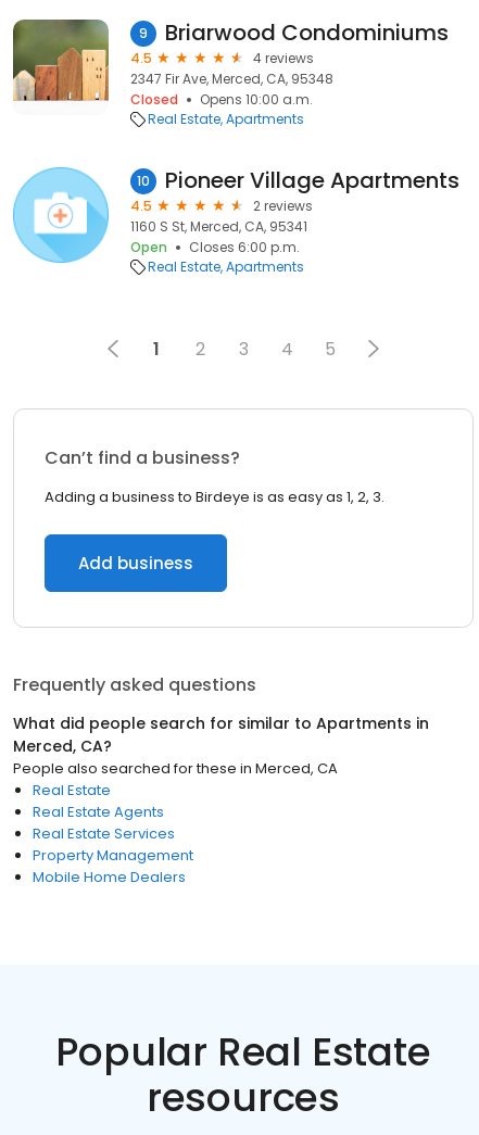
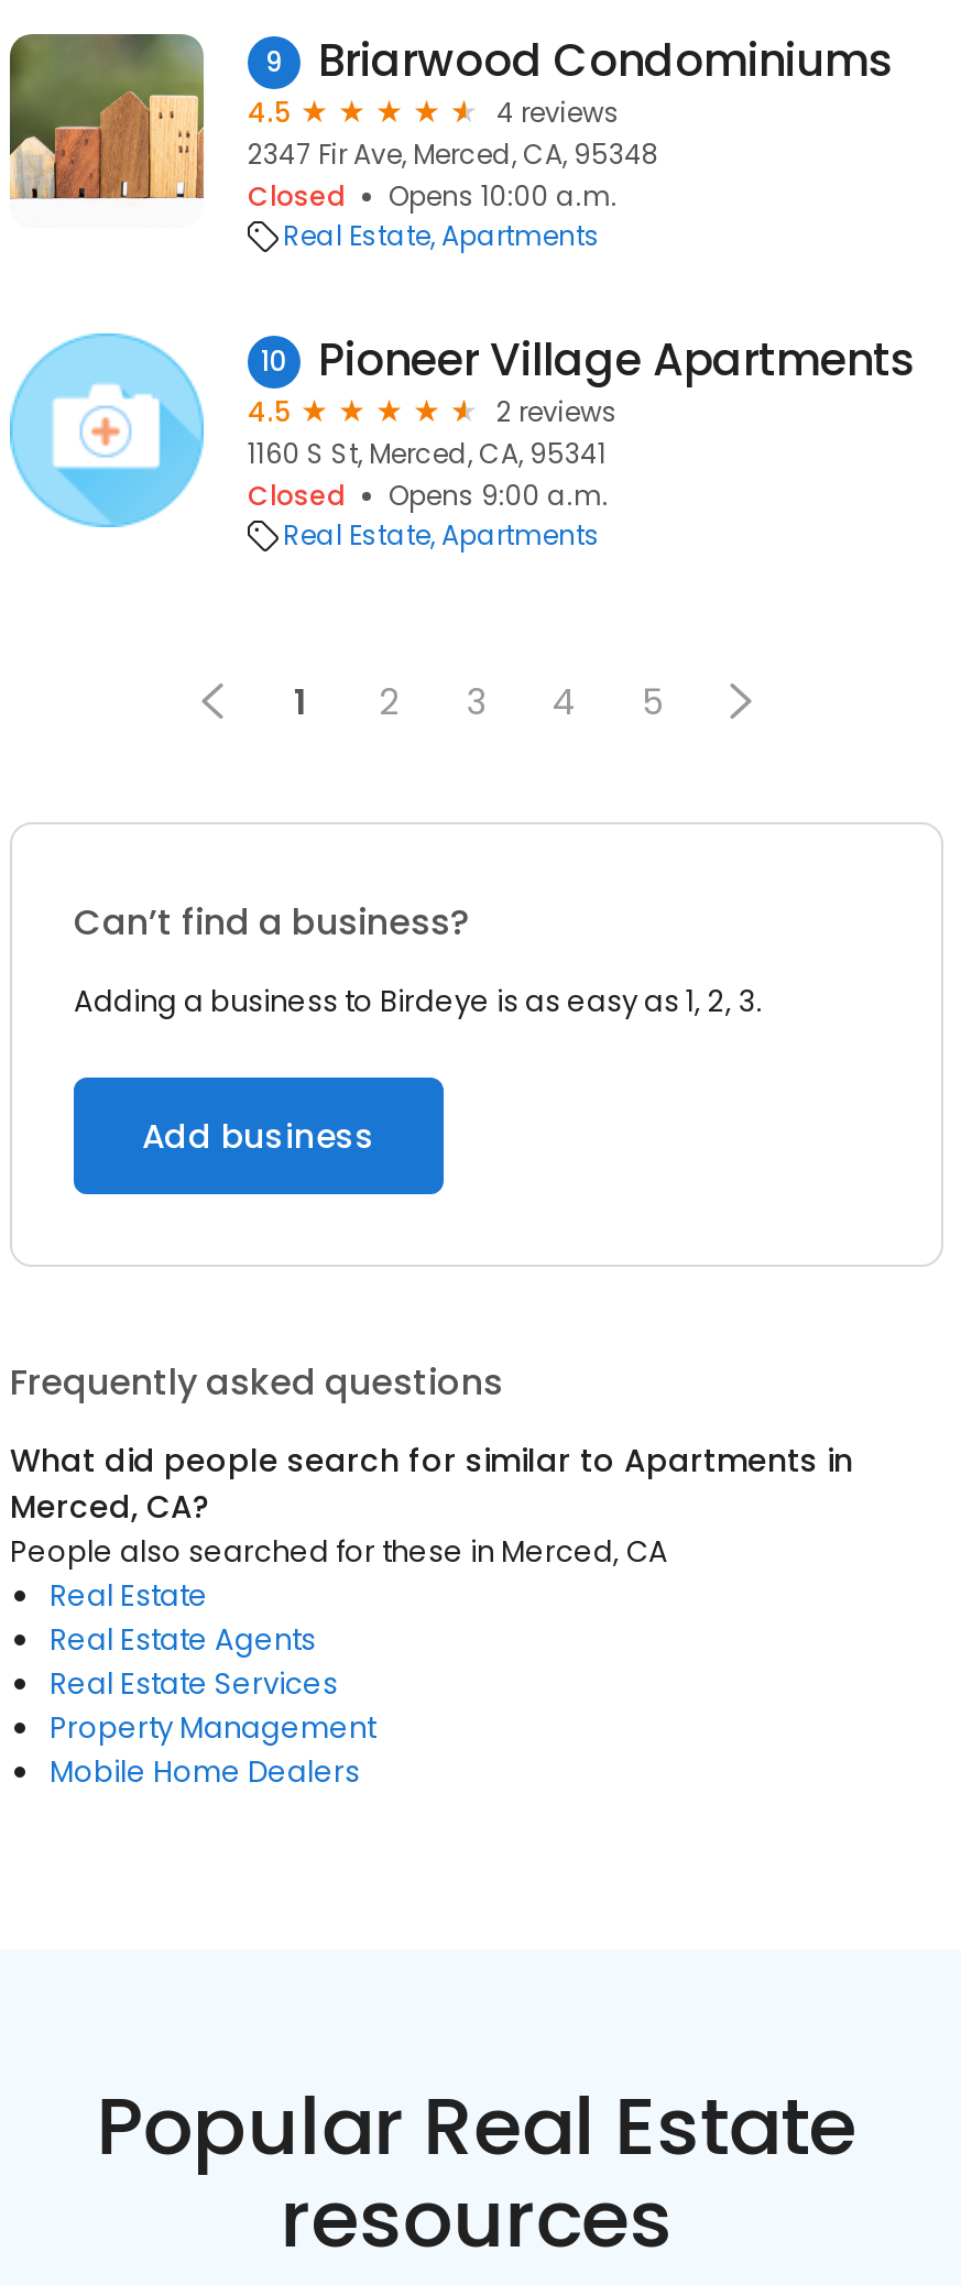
[130,238,300,256] Open | Closes 6:00 p.m. -> [248,477,609,514] Closed | Opens 9:00 a.m.

